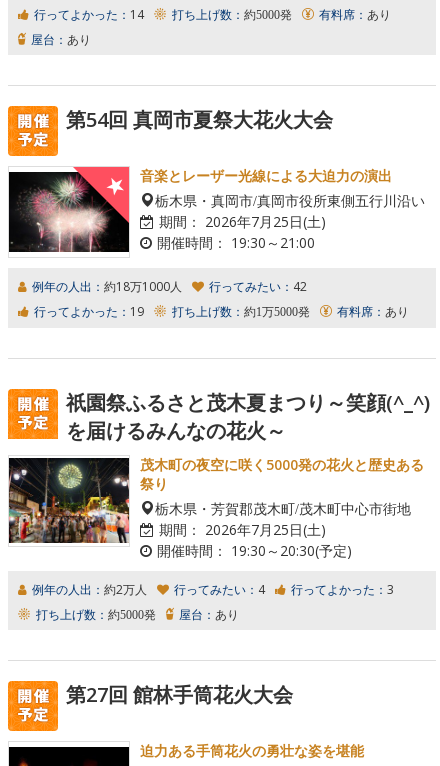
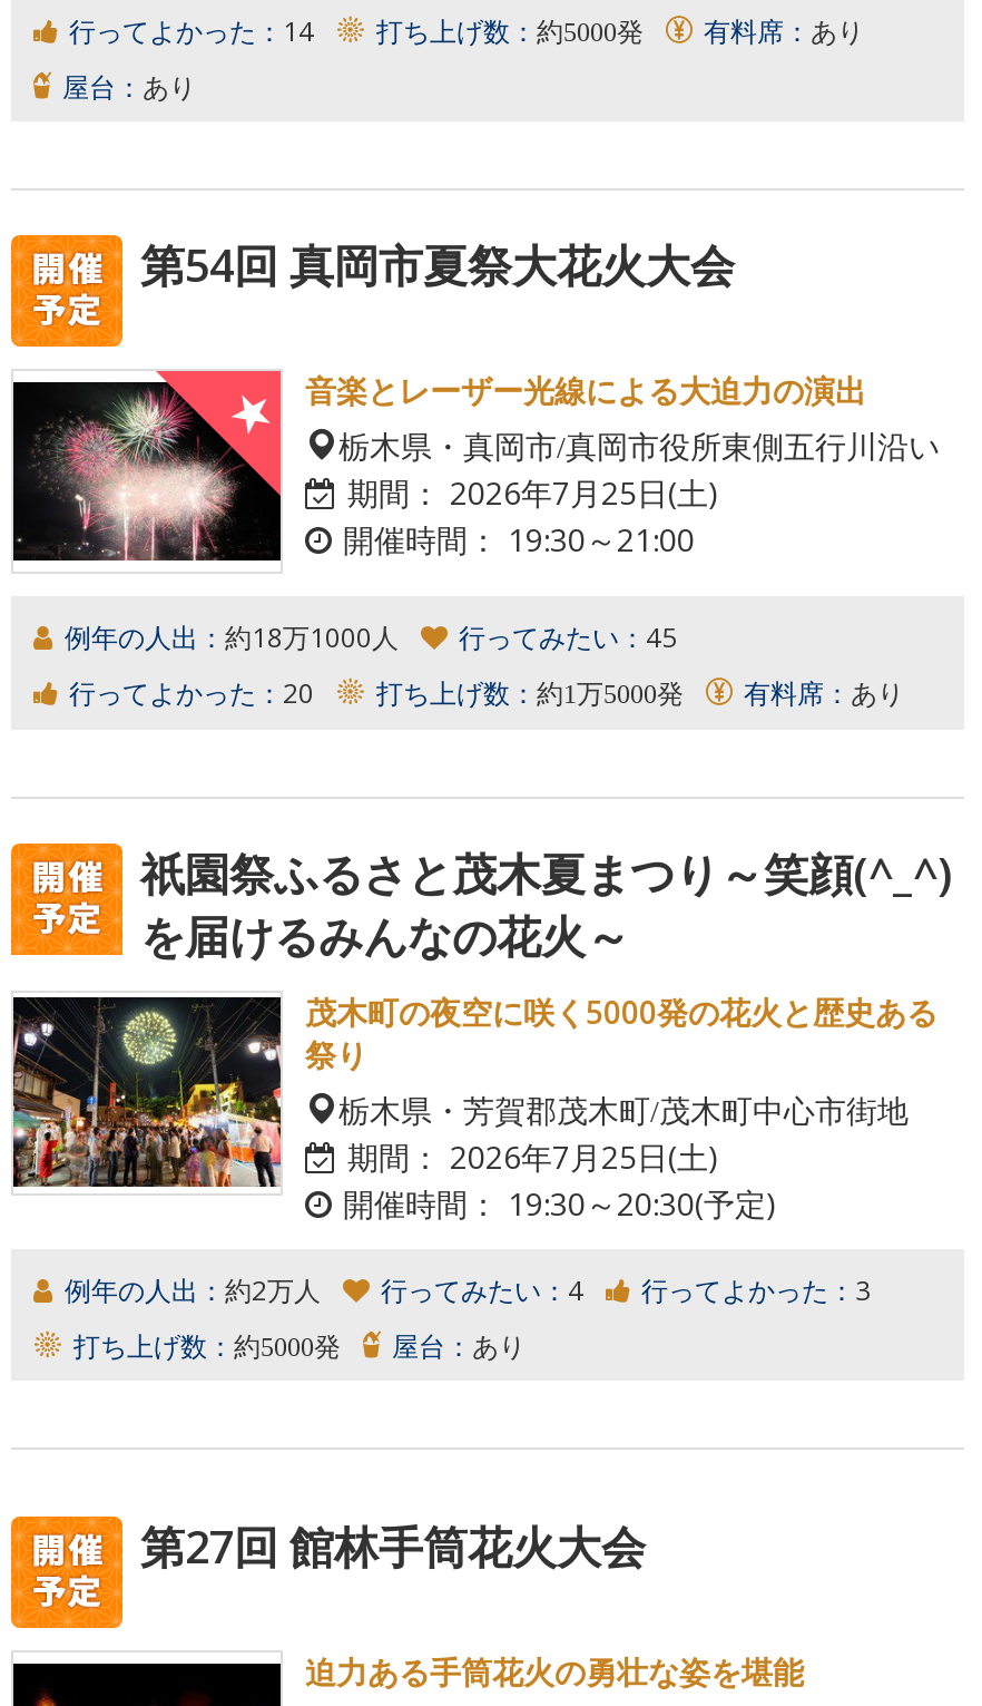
[209,278,307,295] 行ってみたい：42 -> [459,618,677,656] 行ってみたい：45
[34,303,144,320] 行ってよかった：19 -> [69,674,314,712] 行ってよかった：20

